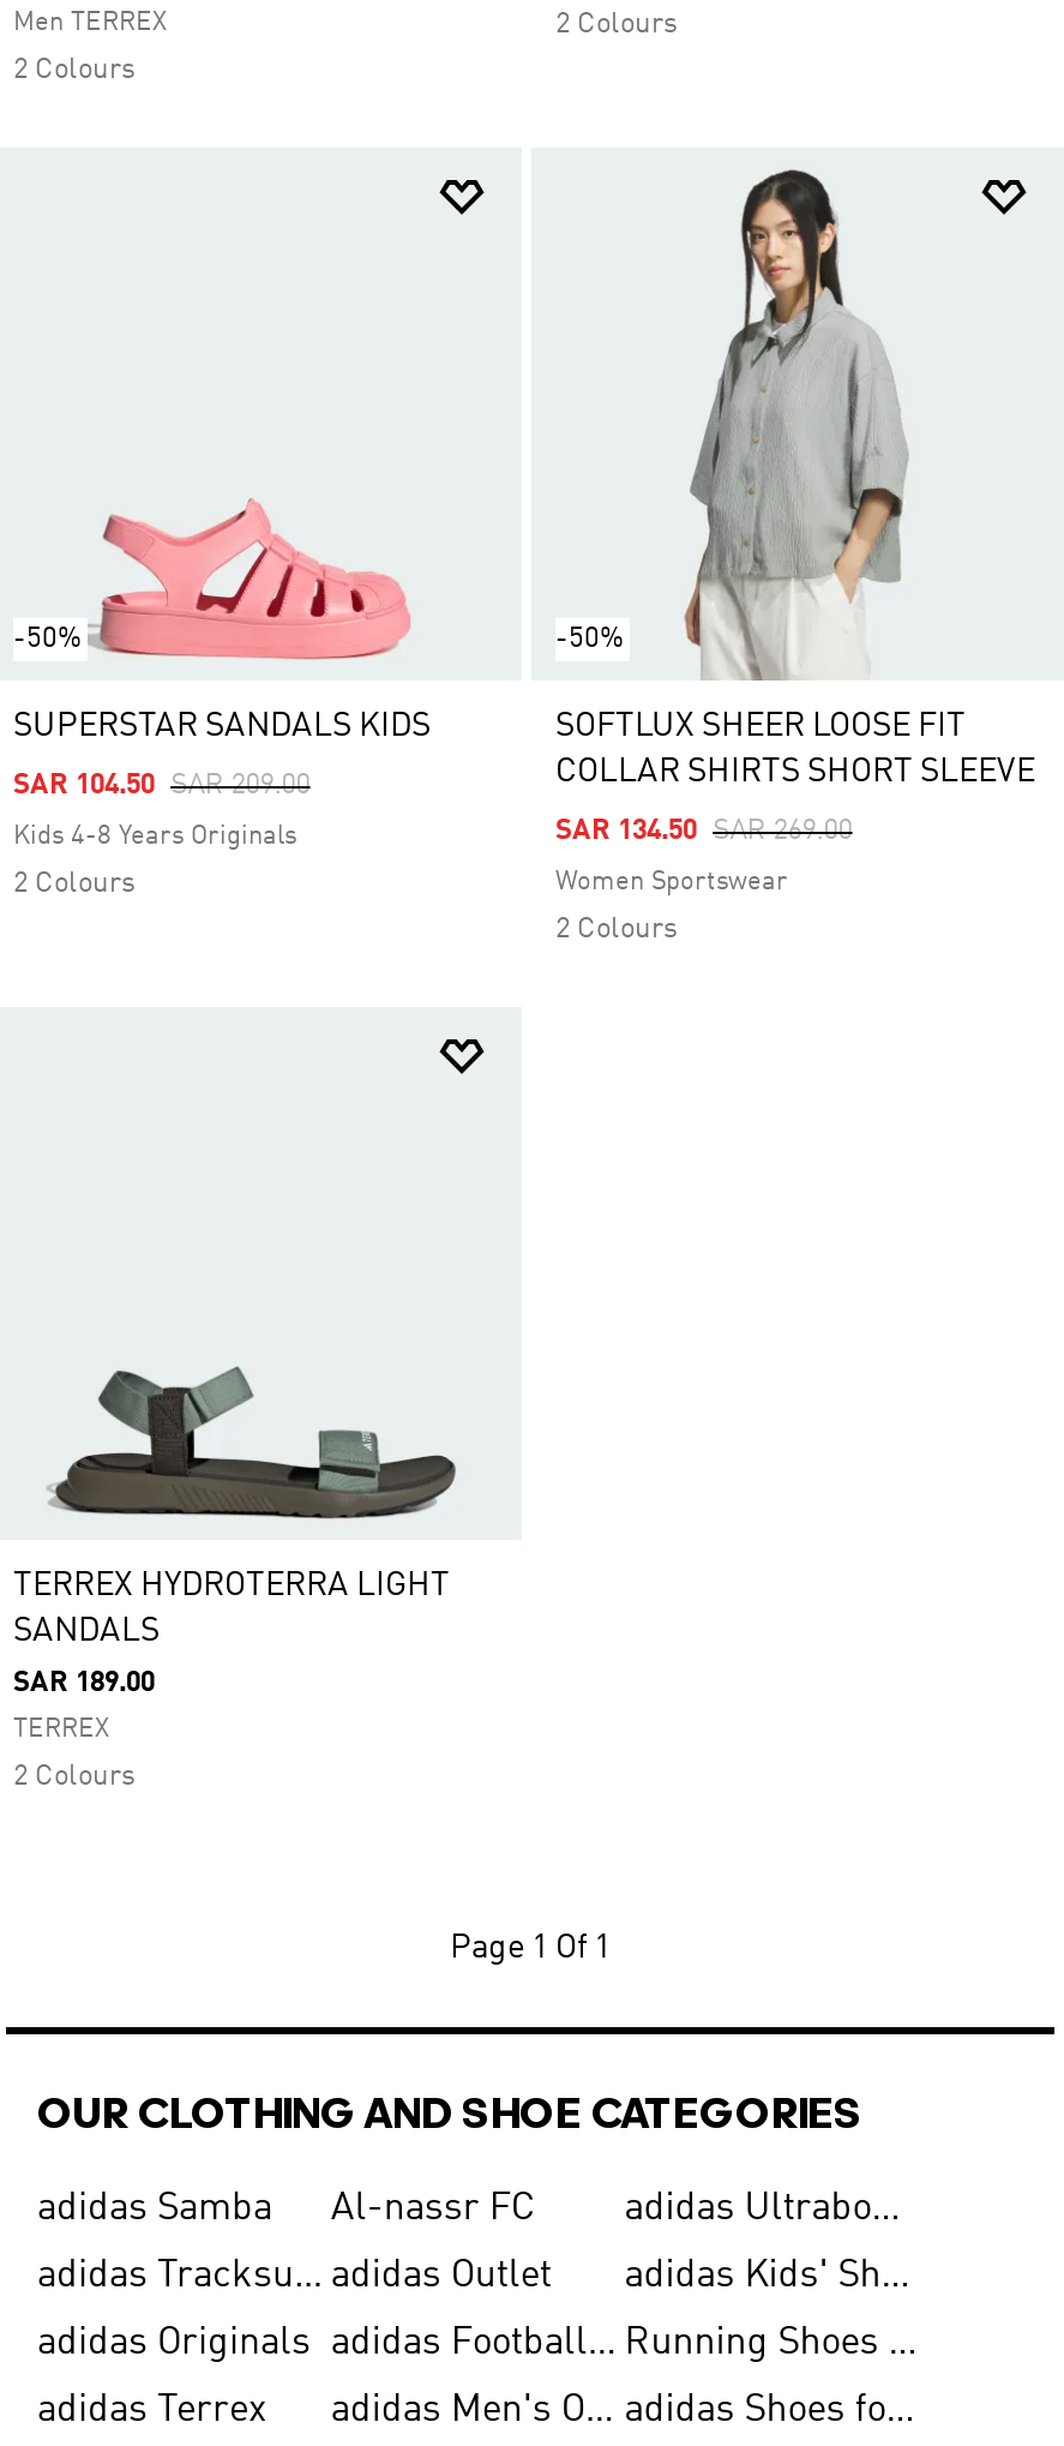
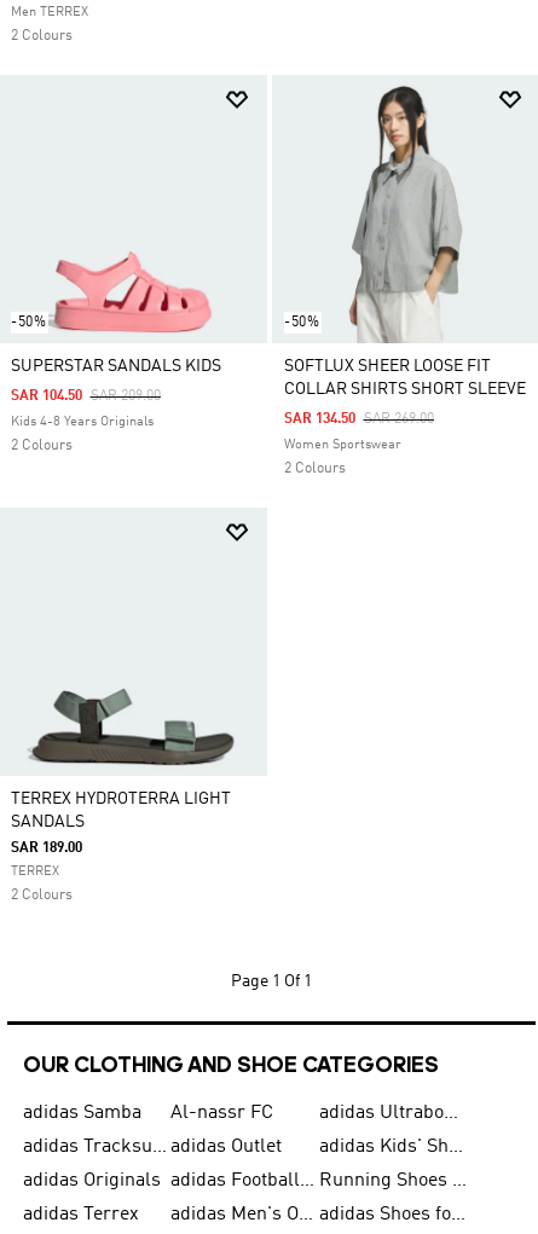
[555,11,678,40] 2 Colours -> none

